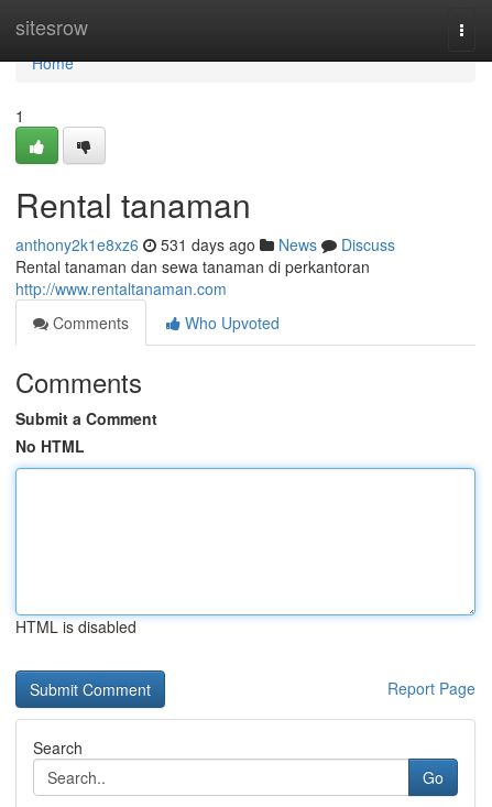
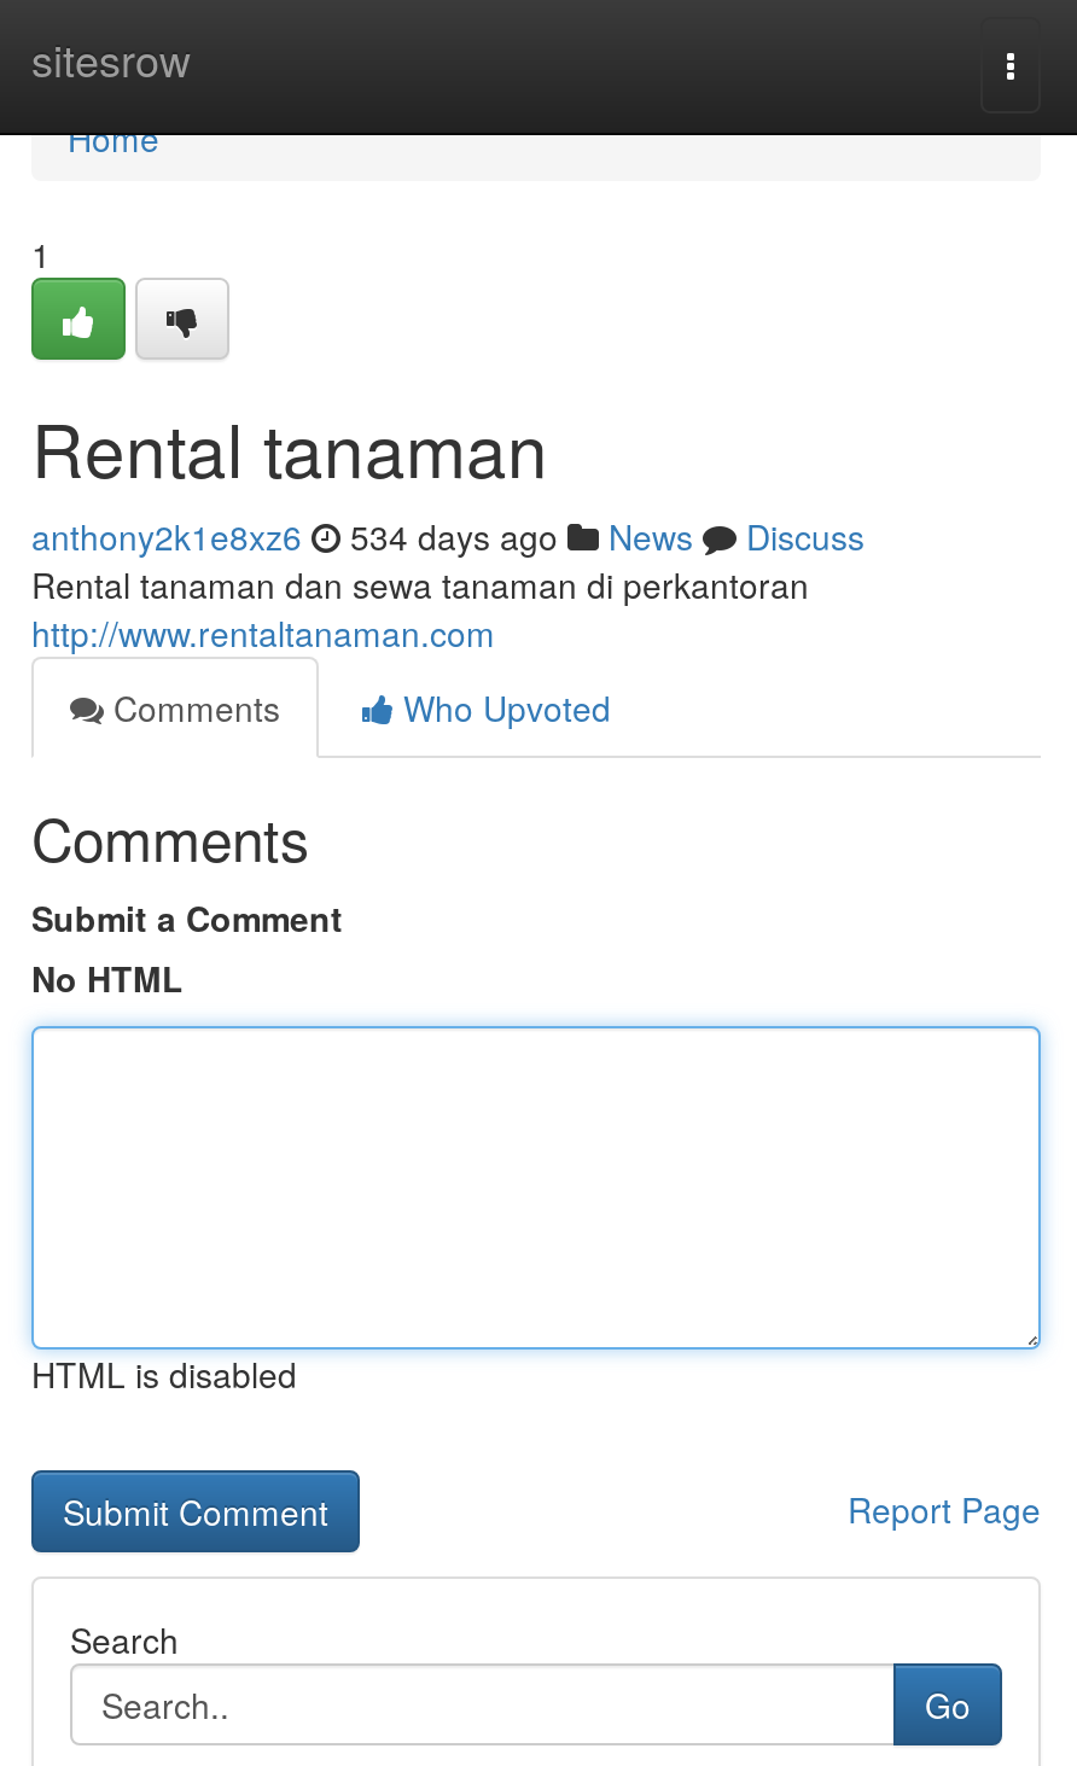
[15,233,395,255] anthony2k1e8xz6 531 days ago News Discuss -> [31,512,864,560] anthony2k1e8xz6 534 days ago News Discuss

